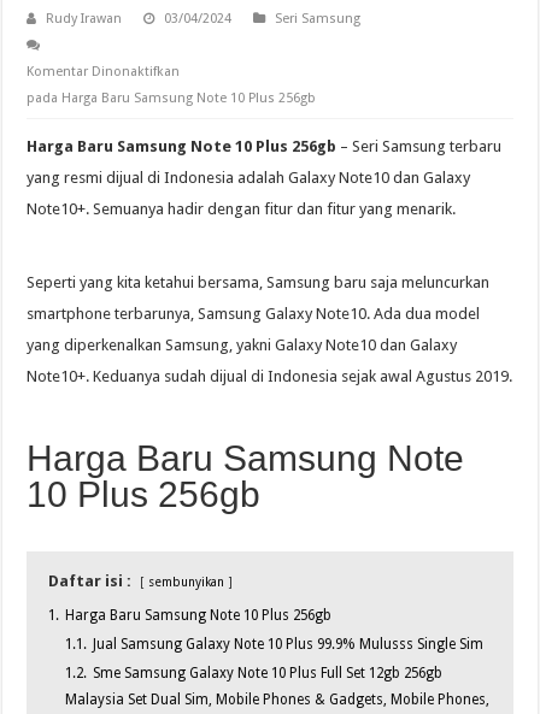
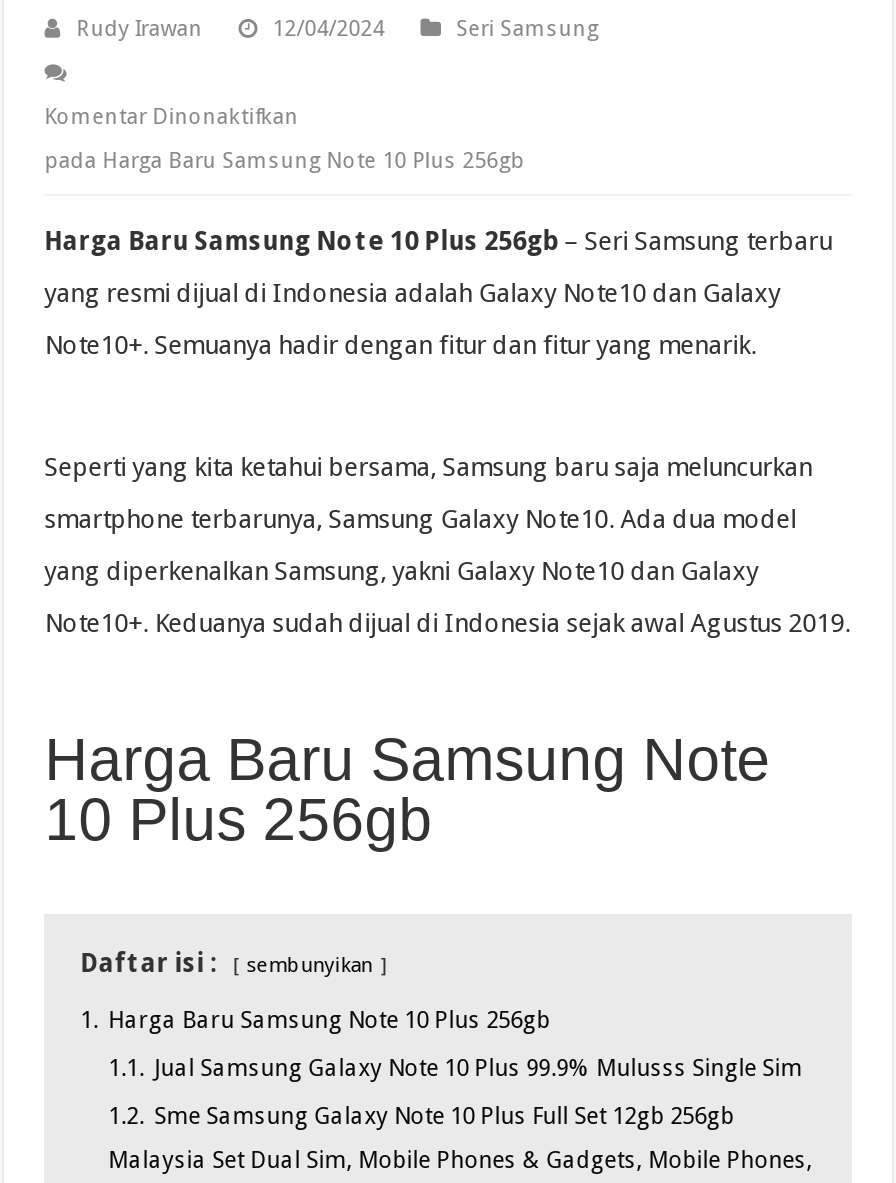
[164,11,232,27] 03/04/2024 -> [272,16,384,42] 12/04/2024

